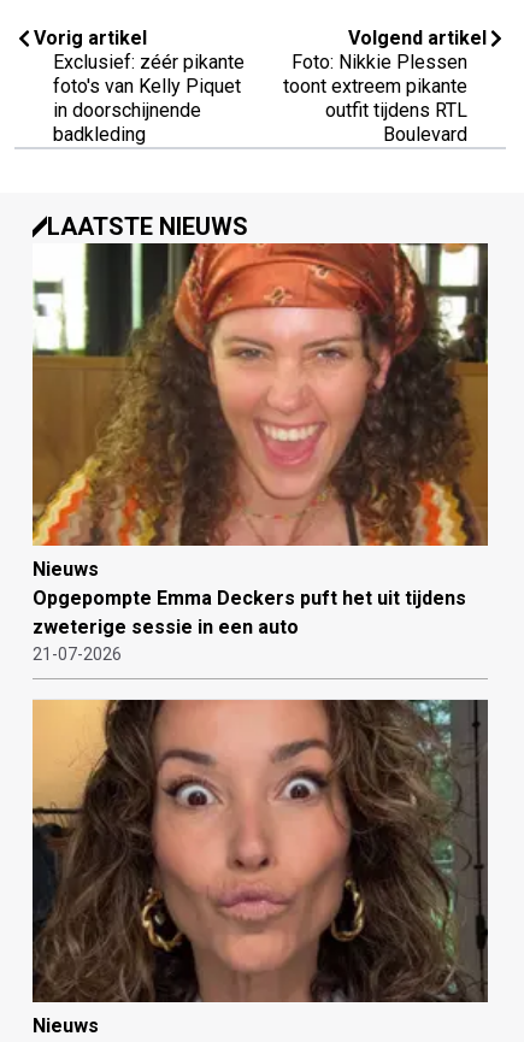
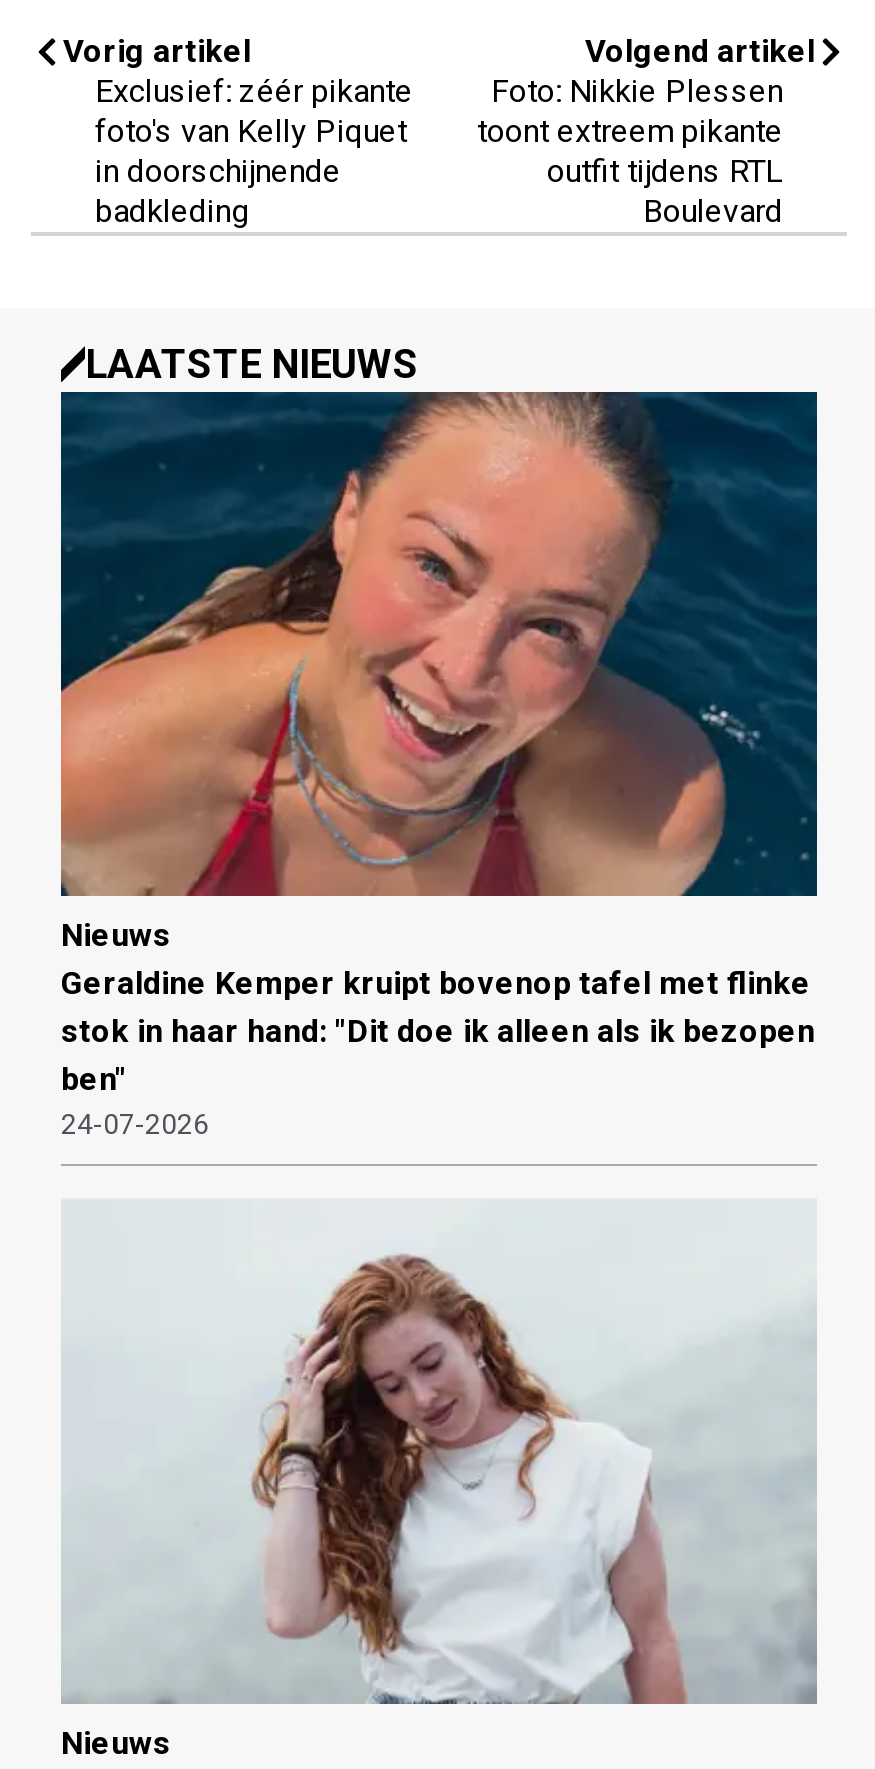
[31,242,489,664] [image] | Opgepompte Emma Deckers puft het uit tijdens | zweterige sessie in een auto | 21-07-2026 -> [59,365,819,1140] [image] | Geraldine Kemper kruipt bovenop tafel met flinke | stok in haar hand: "Dit doe ik alleen als ik bezopen | ben" | 24-07-2026
[31,699,489,1002] [image] -> [61,1201,817,1705] [image]

